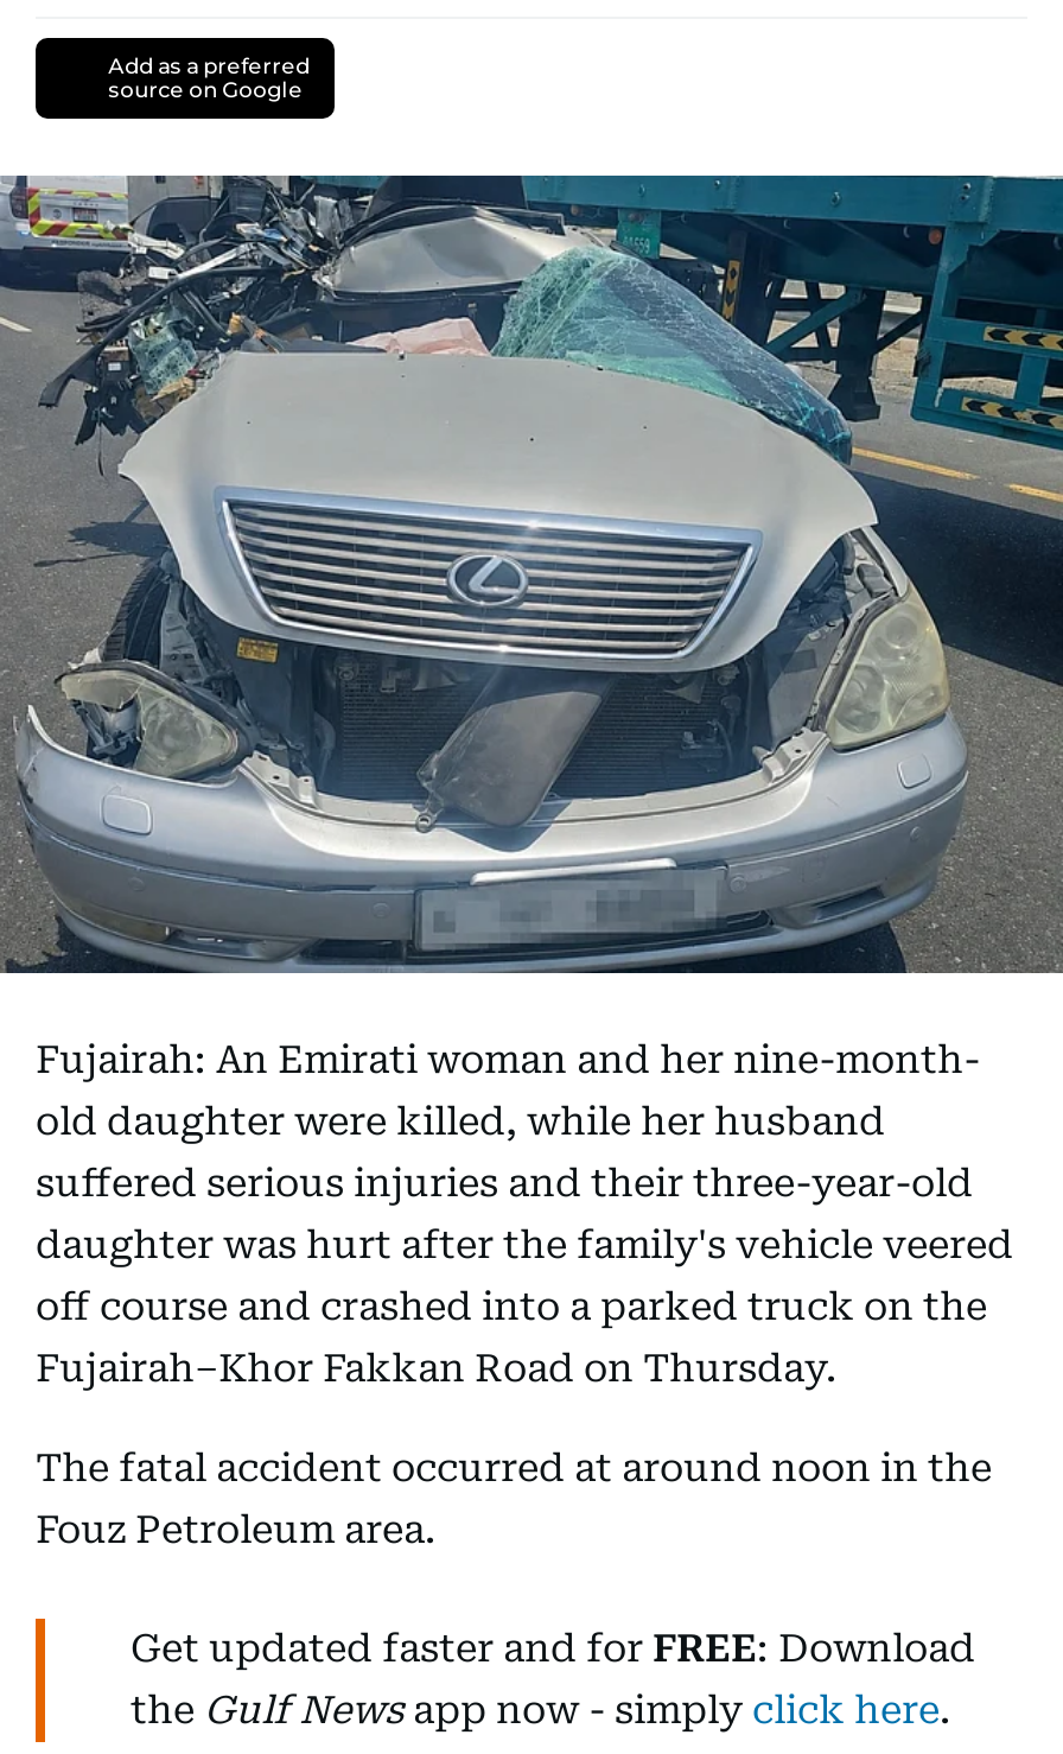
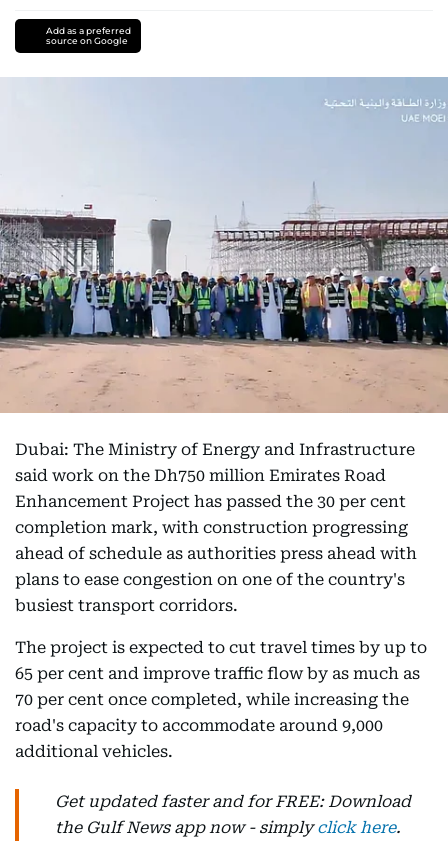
[7,173,1056,1391] [image] | Fujairah: An Emirati woman and her nine-month- | old daughter were killed, while her husband | suffered serious injuries and their three-year-old | daughter was hurt after the family's vehicle veered | off course and crashed into a parked truck on the | Fujairah–Khor Fakkan Road on Thursday. -> [3,77,445,615] [image] | Dubai: The Ministry of Energy and Infrastructure | said work on the Dh750 million Emirates Road | Enhancement Project has passed the 30 per cent | completion mark, with construction progressing | ahead of schedule as authorities press ahead with | plans to ease congestion on one of the country's | busiest transport corridors.
[36,1445,992,1552] The fatal accident occurred at around noon in the | Fouz Petroleum area. -> [15,638,427,761] The project is expected to cut travel times by up to | 65 per cent and improve traffic flow by as much as | 70 per cent once completed, while increasing the | road's capacity to accommodate around 9,000 | additional vehicles.

